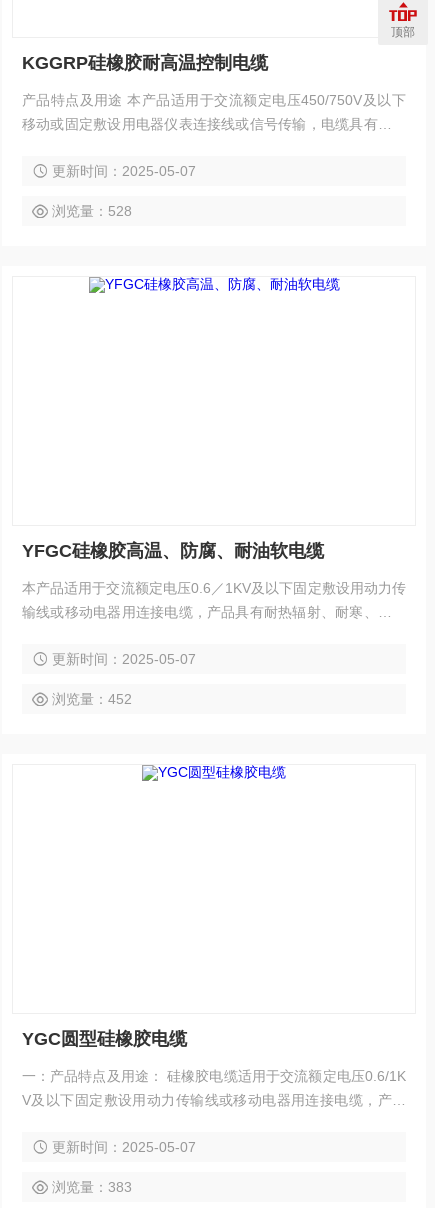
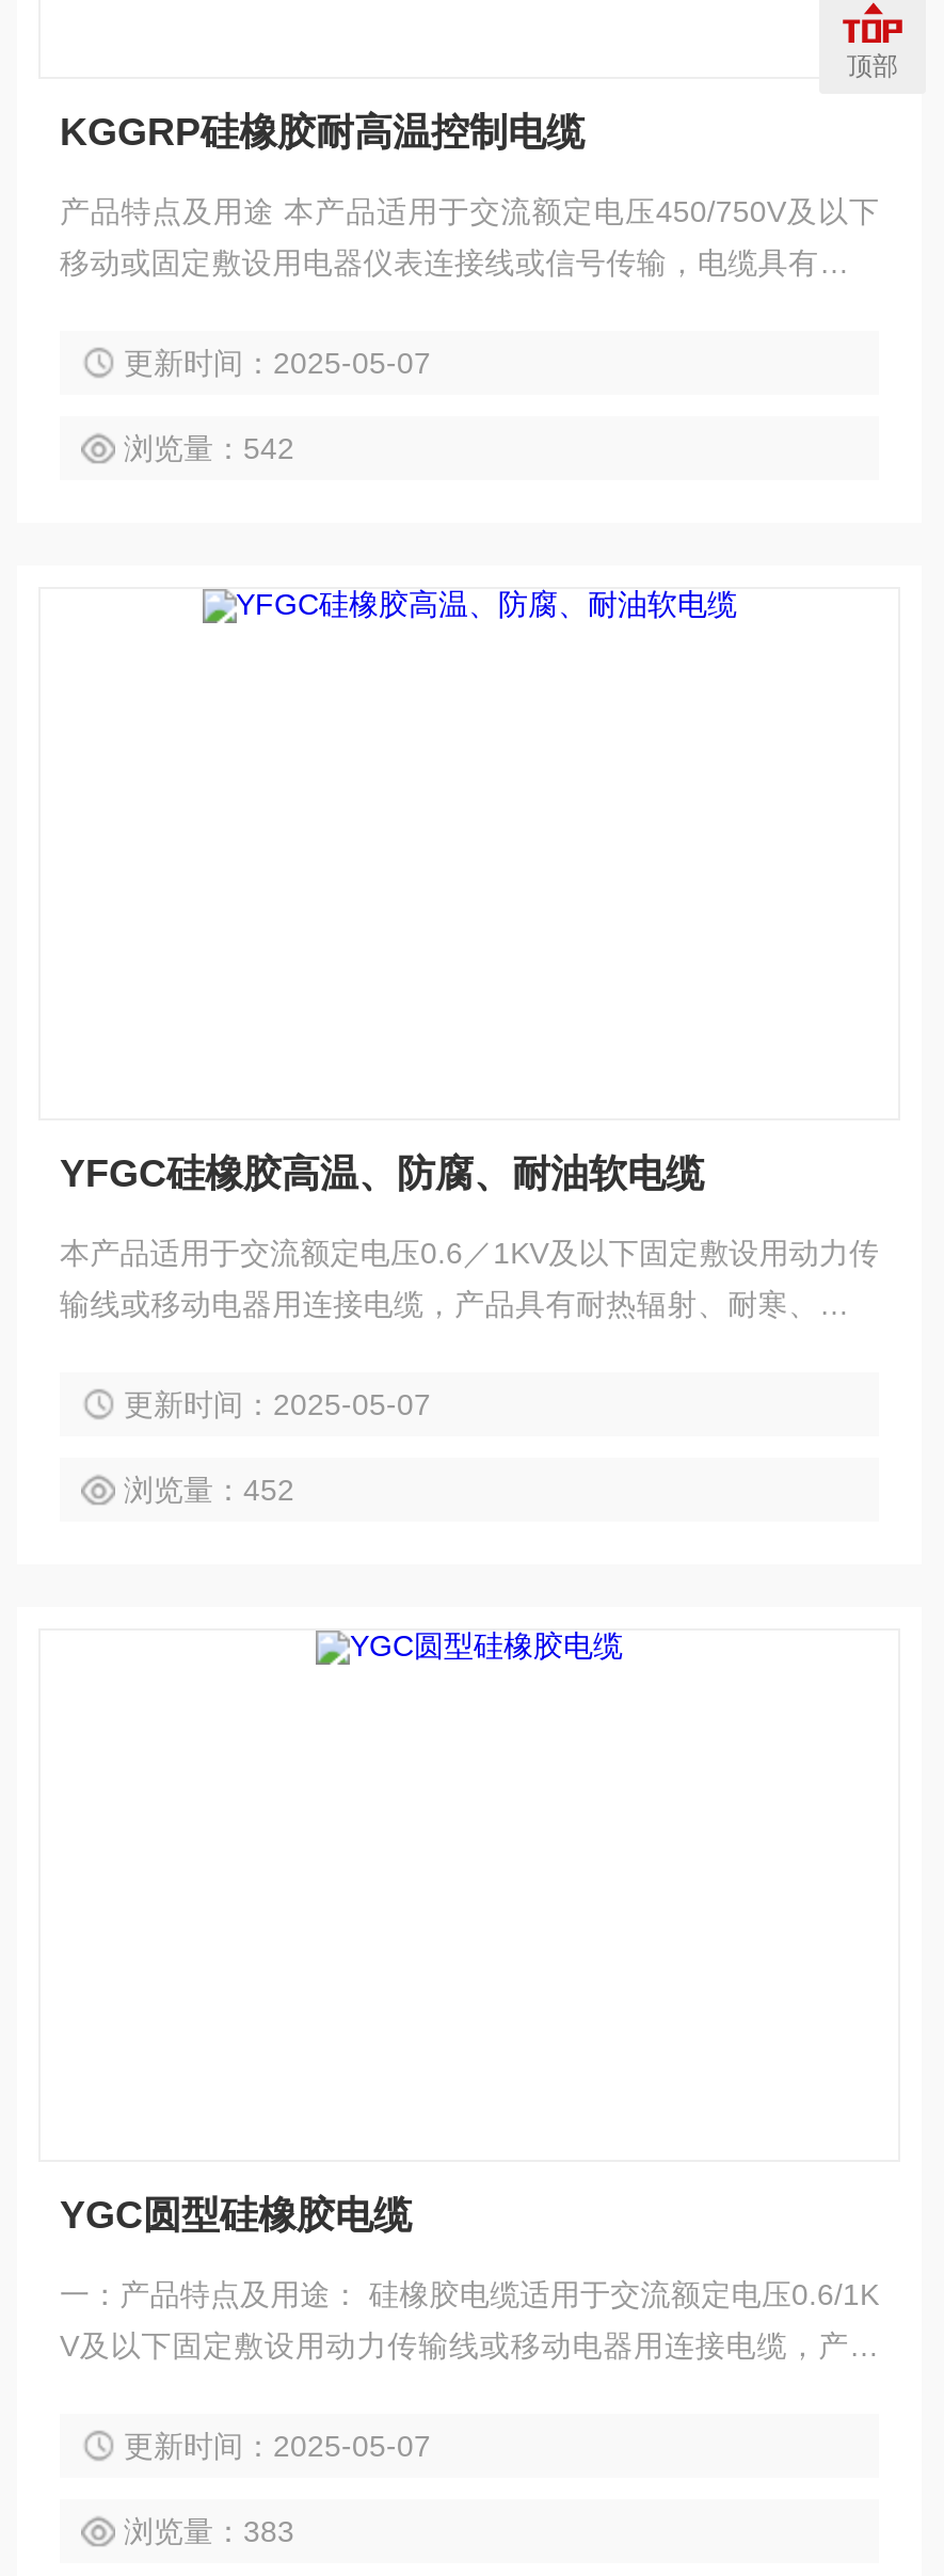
[52,203,132,219] 浏览量：528 -> [124,431,294,465] 浏览量：542

